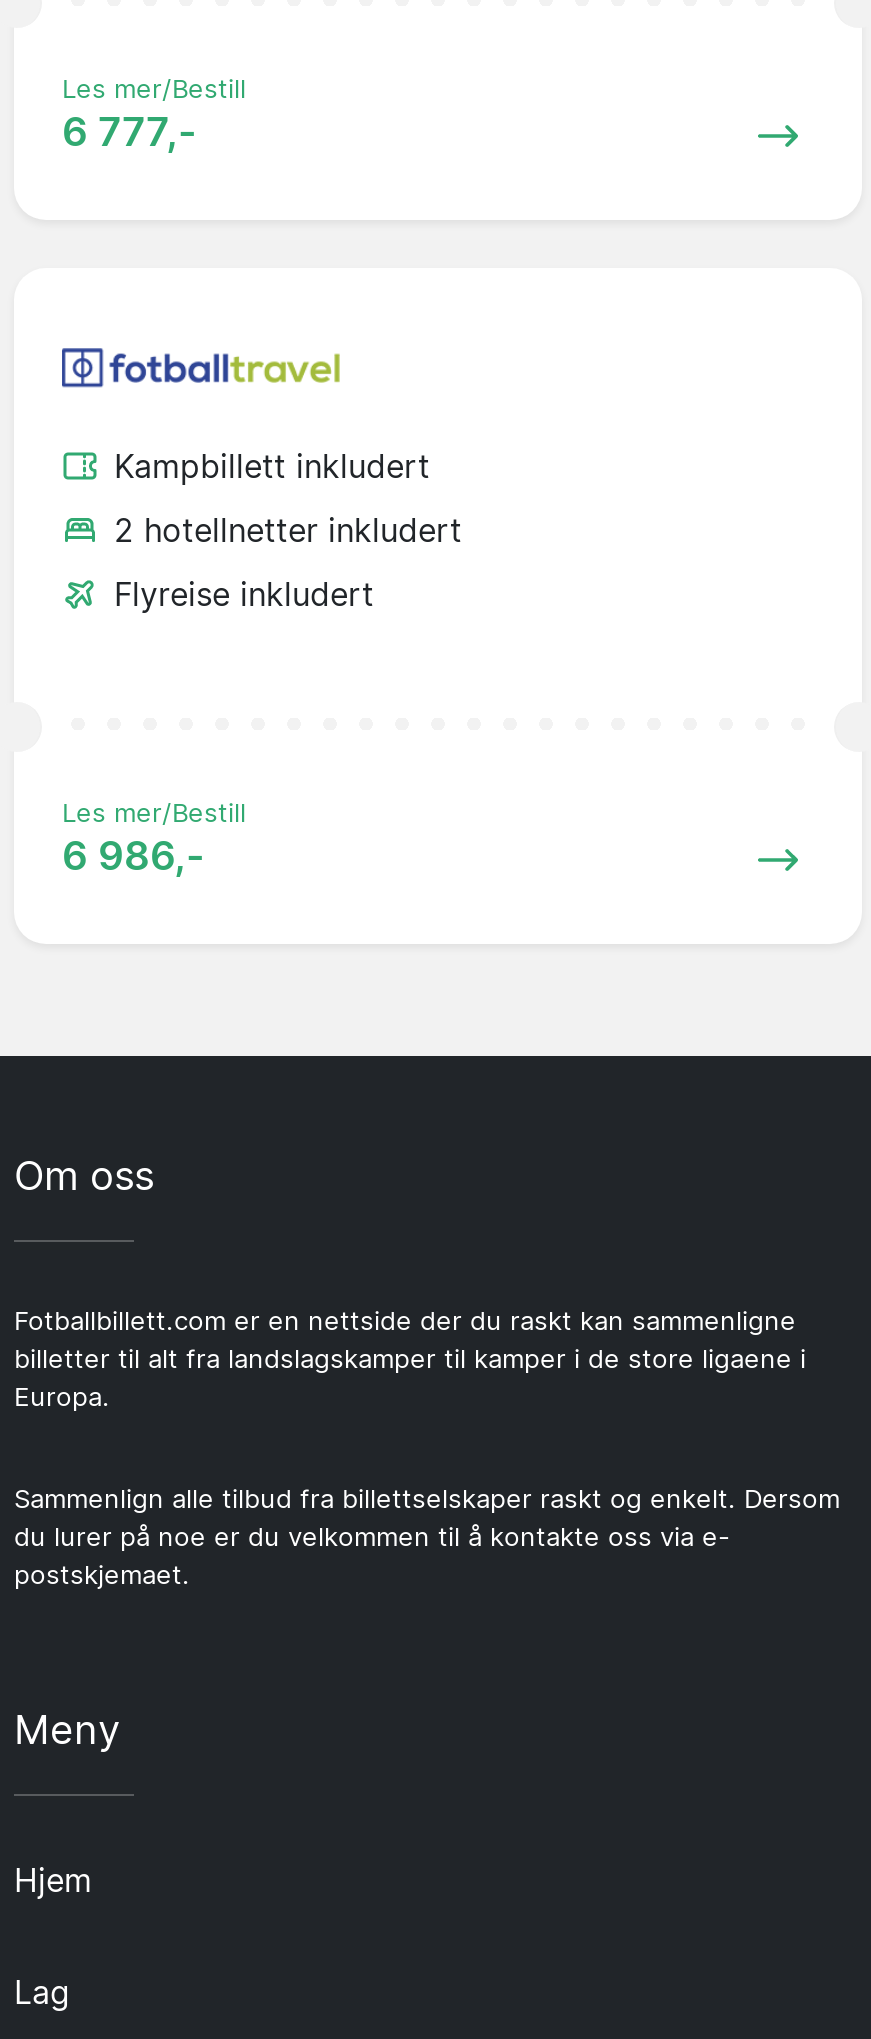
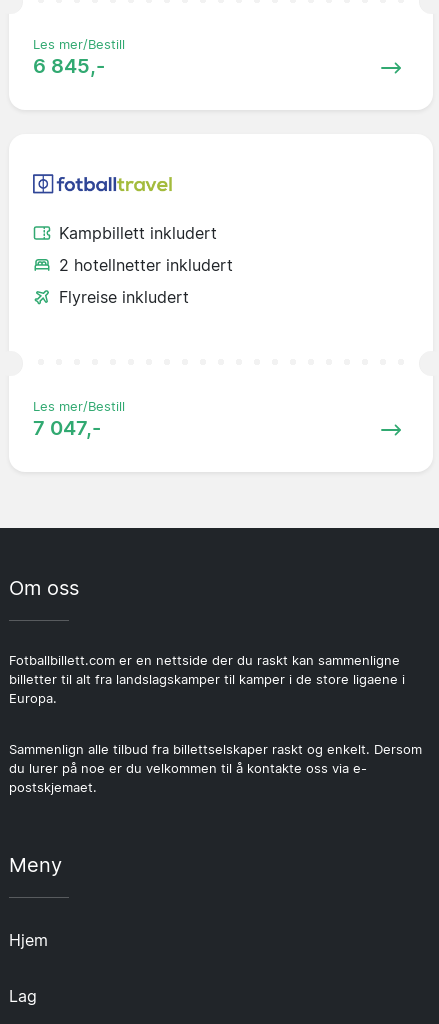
[62,108,196,156] 6 777,- -> [33,54,105,78] 6 845,-
[62,832,204,880] 6 986,- -> [33,416,101,440] 7 047,-

